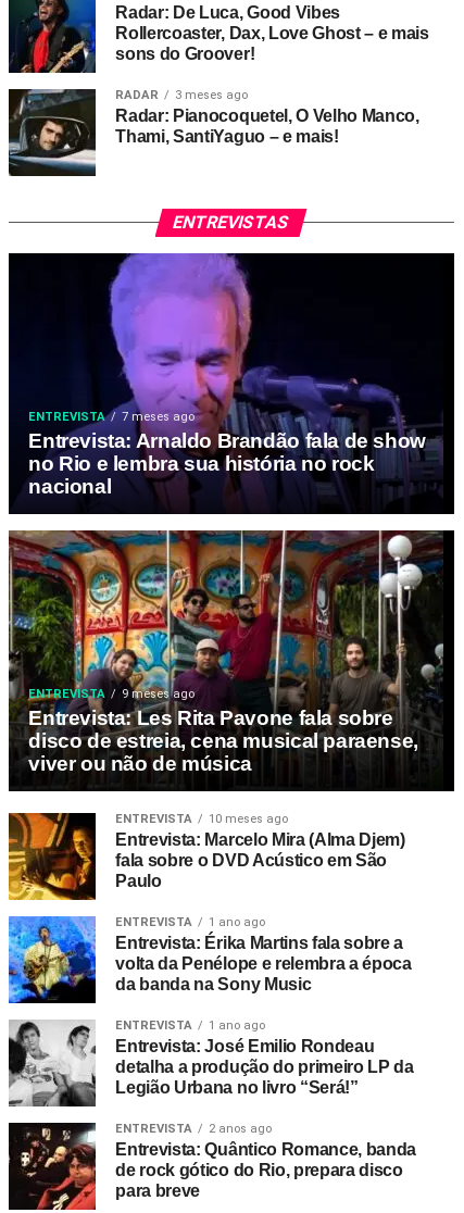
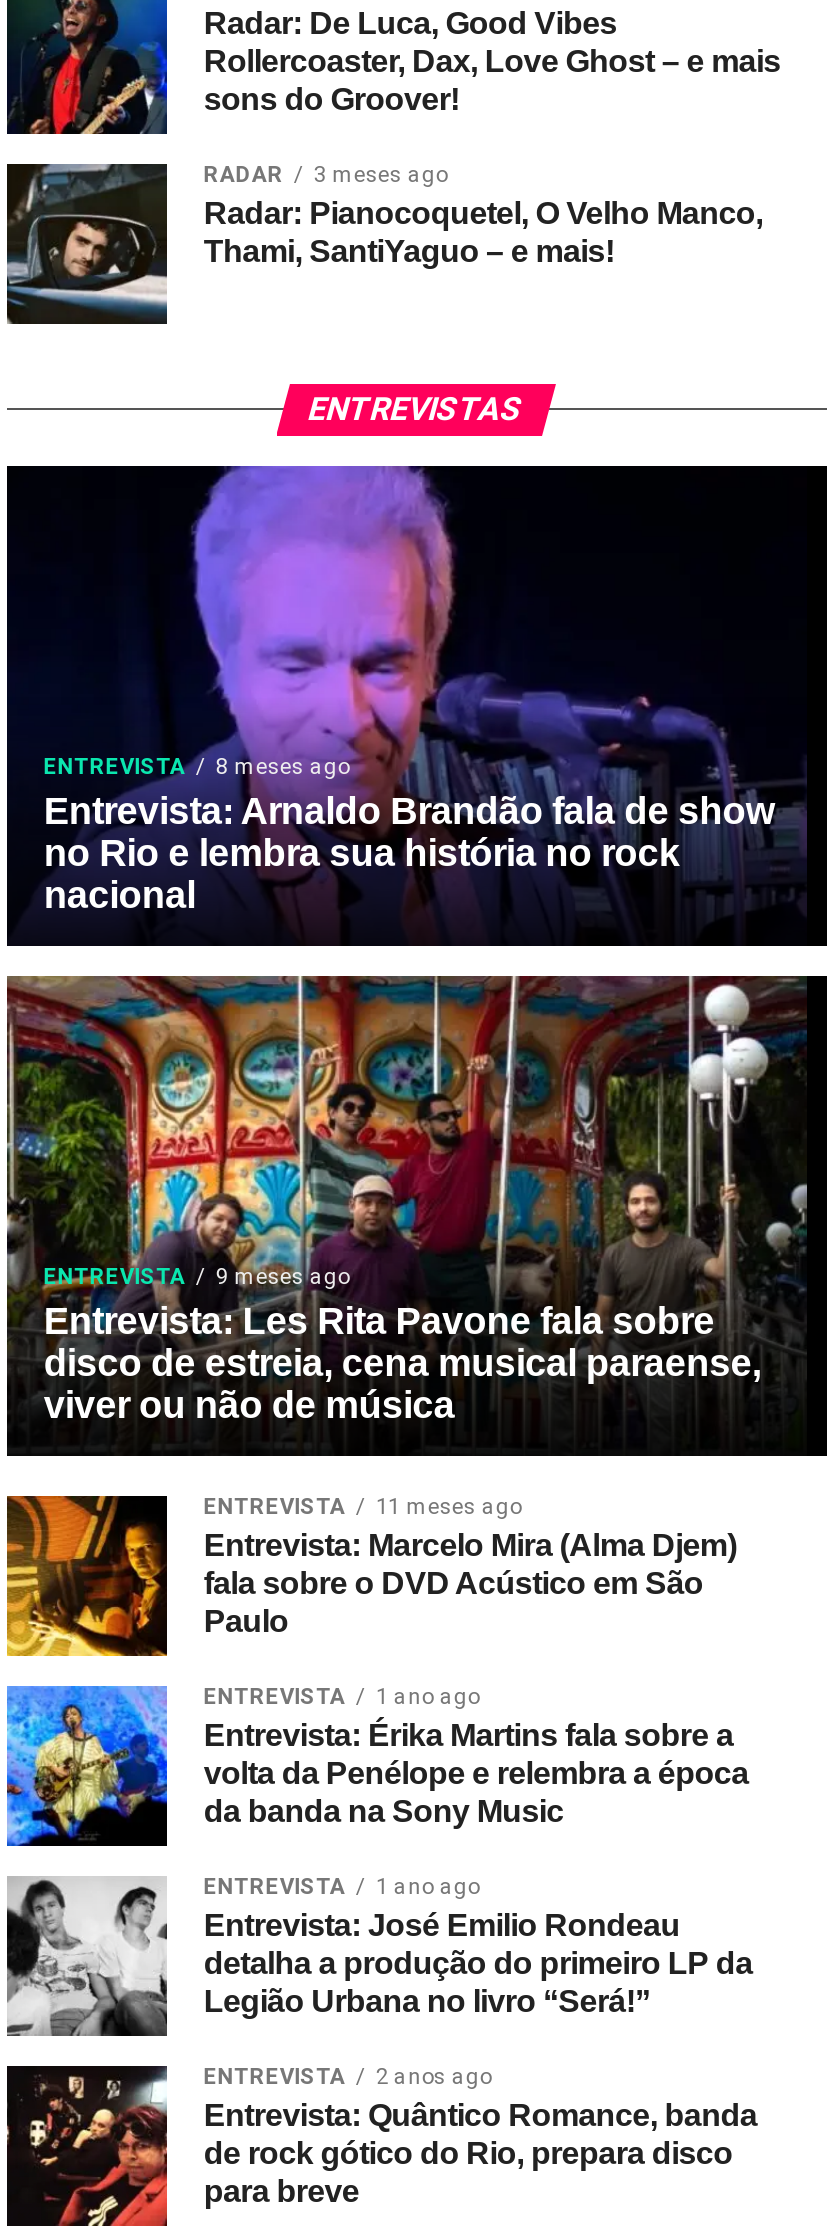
[29,410,195,424] ENTREVISTA 7 meses ago -> [44,754,350,780] ENTREVISTA 8 meses ago
[116,812,288,826] ENTREVISTA 10 meses ago -> [204,1494,522,1520] ENTREVISTA 11 meses ago

